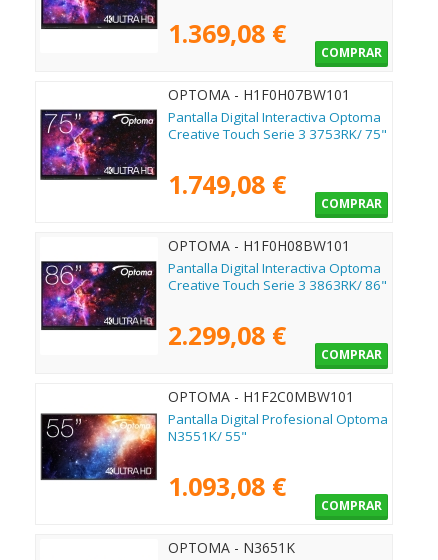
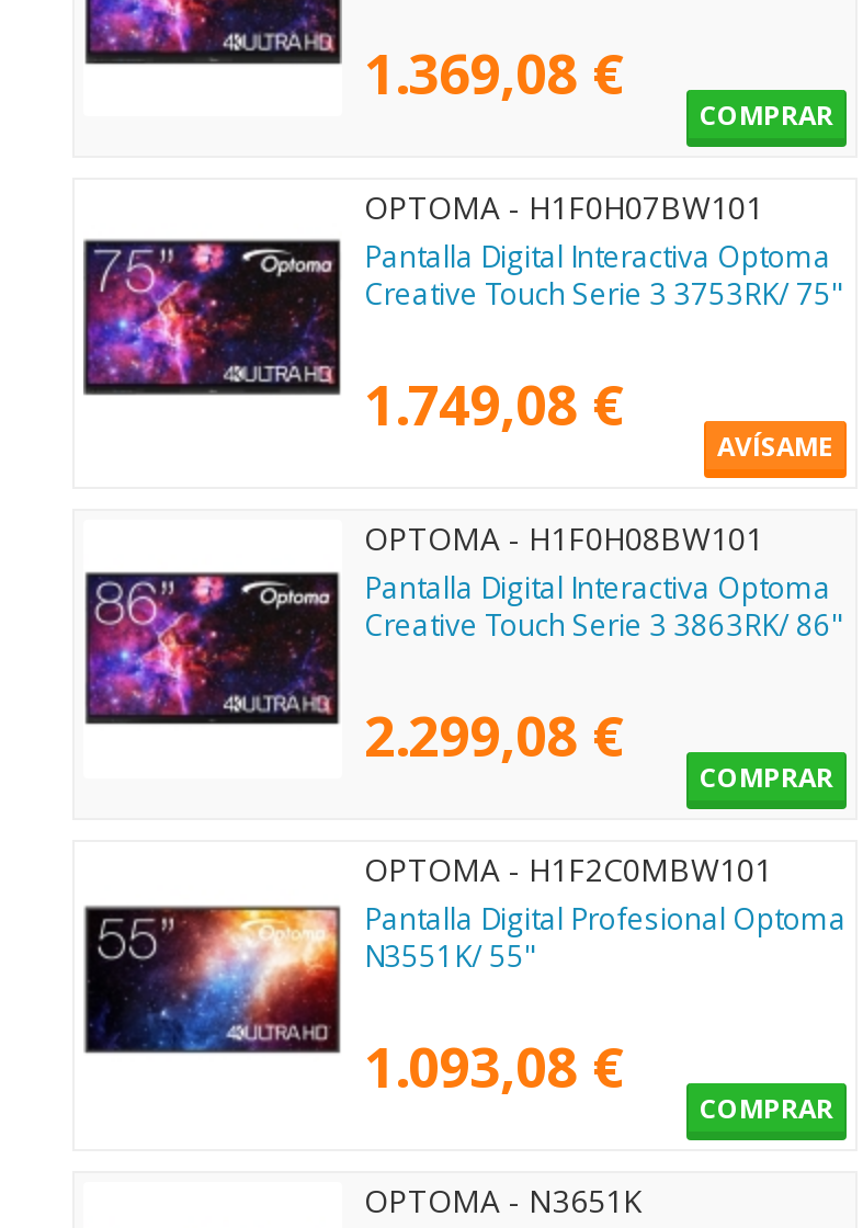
[321,195,382,212] COMPRAR -> [717,428,833,465] AVÍSAME

